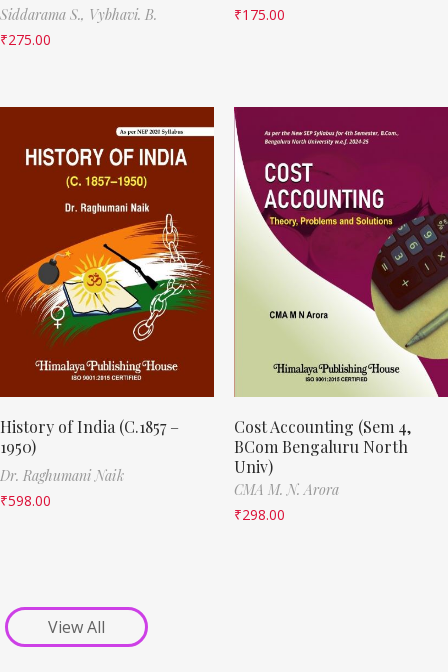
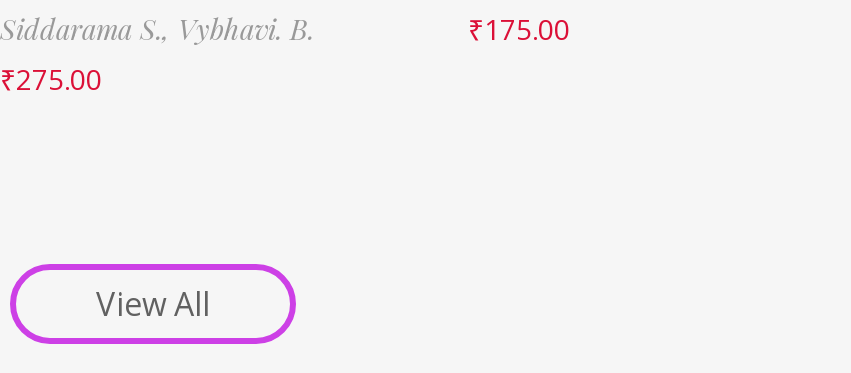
[0,106,215,510] [image] | History of India (C.1857 – | 1950) | Dr. Raghumani Naik | ₹598.00 -> none
[233,106,445,524] [image] | Cost Accounting (Sem 4, | BCom Bengaluru North | Univ) | CMA M. N. Arora | ₹298.00 -> none

